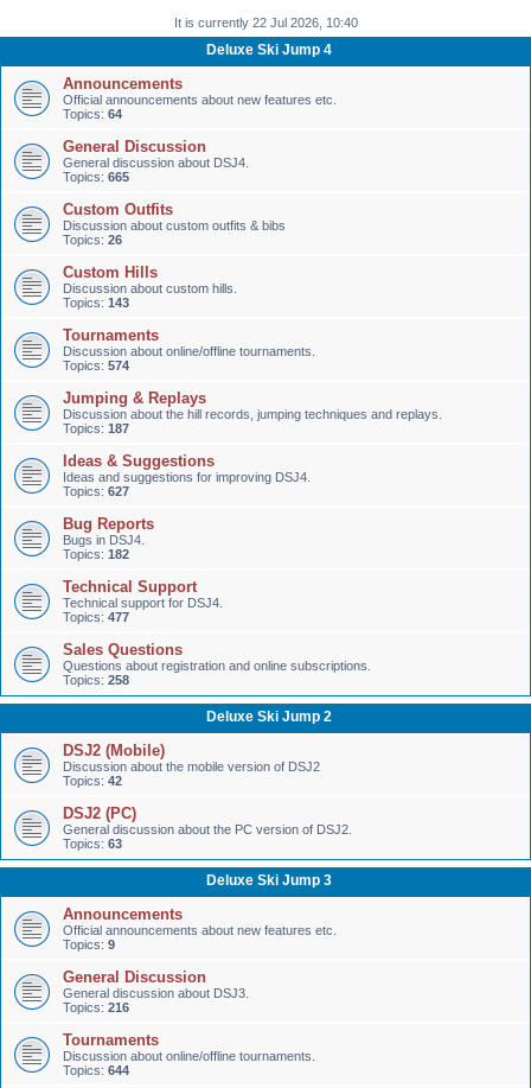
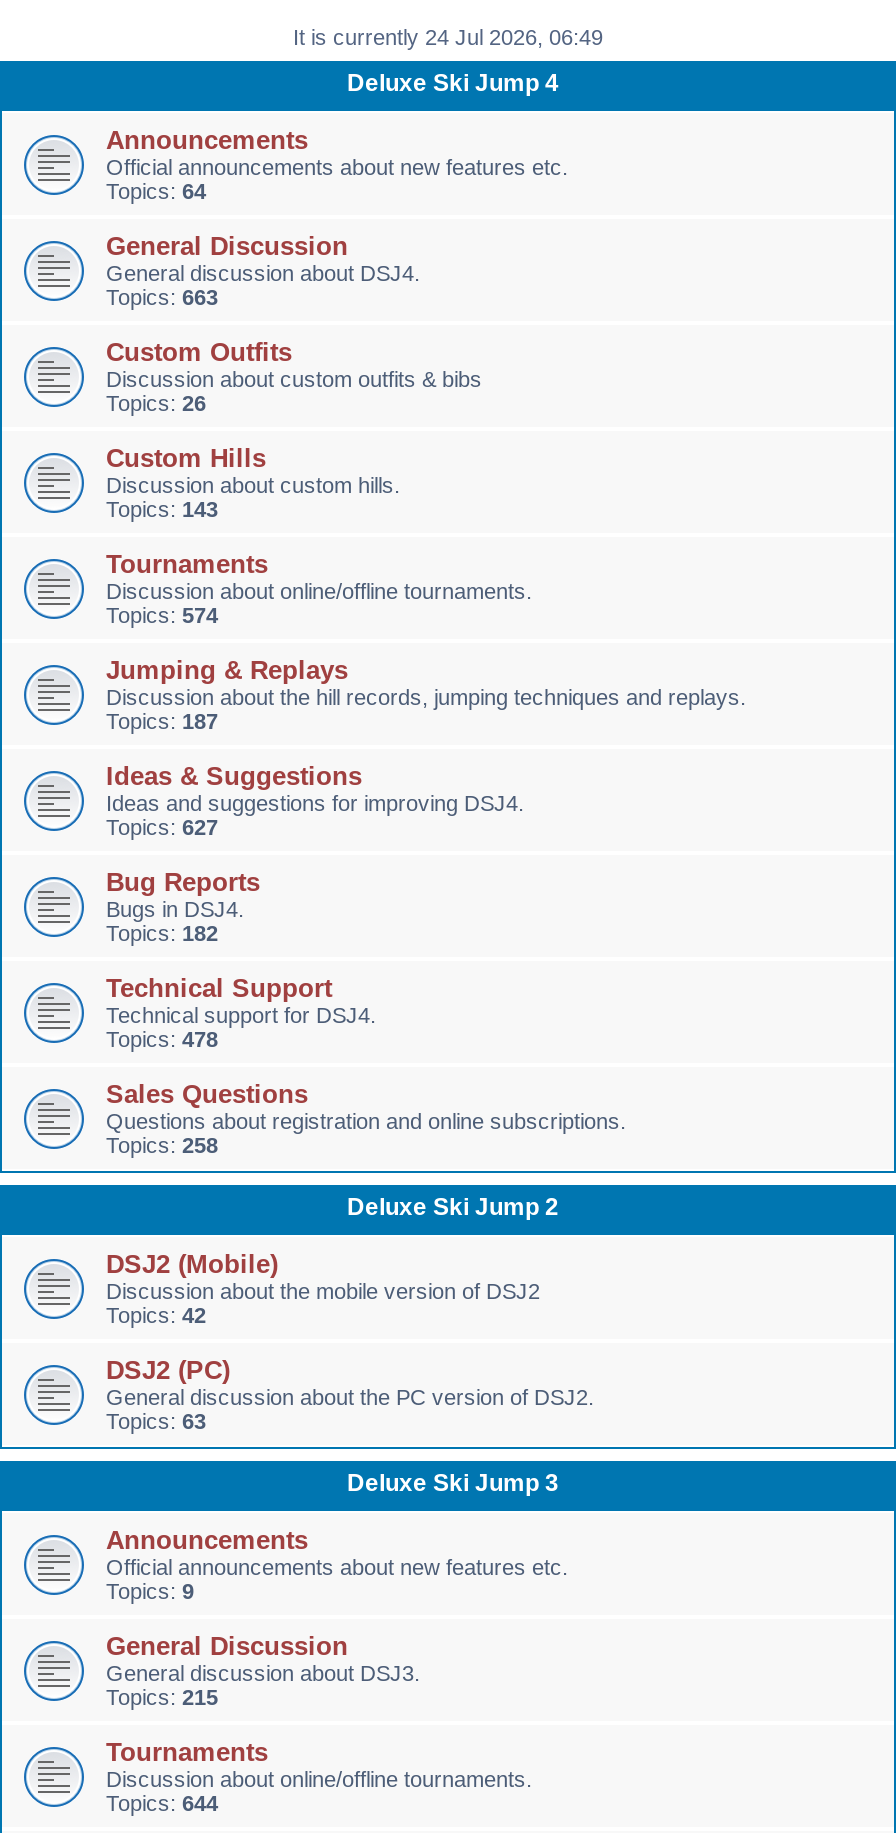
[174,15,357,30] It is currently 22 Jul 2026, 10:40 -> [293,25,603,49] It is currently 24 Jul 2026, 06:49
[63,170,129,184] Topics: 665 -> [106,285,218,309] Topics: 663
[63,610,129,624] Topics: 477 -> [106,1027,218,1051] Topics: 478
[63,1000,129,1014] Topics: 216 -> [106,1685,218,1709] Topics: 215

